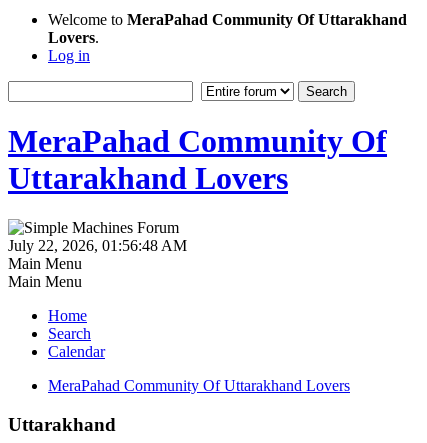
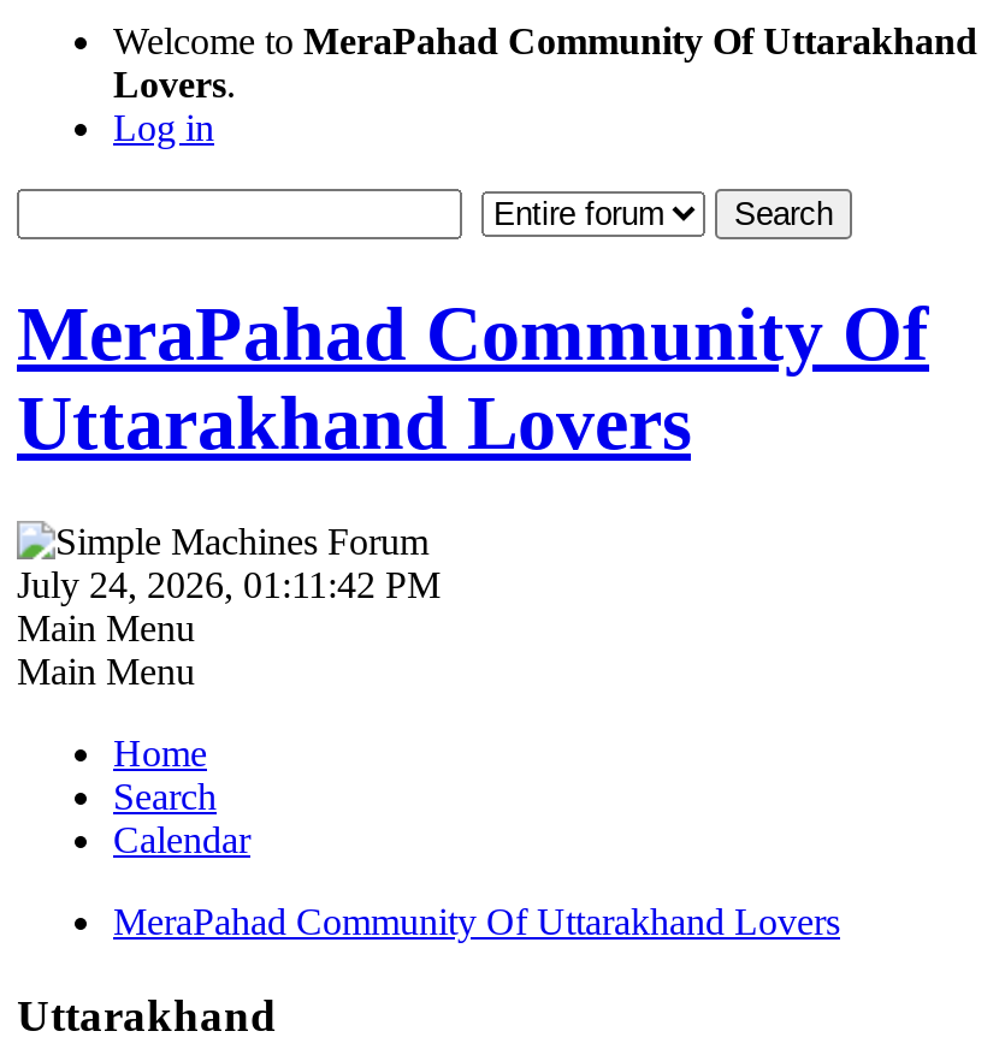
[8,237,187,254] July 22, 2026, 01:56:48 AM -> [17,564,441,605] July 24, 2026, 01:11:42 PM

